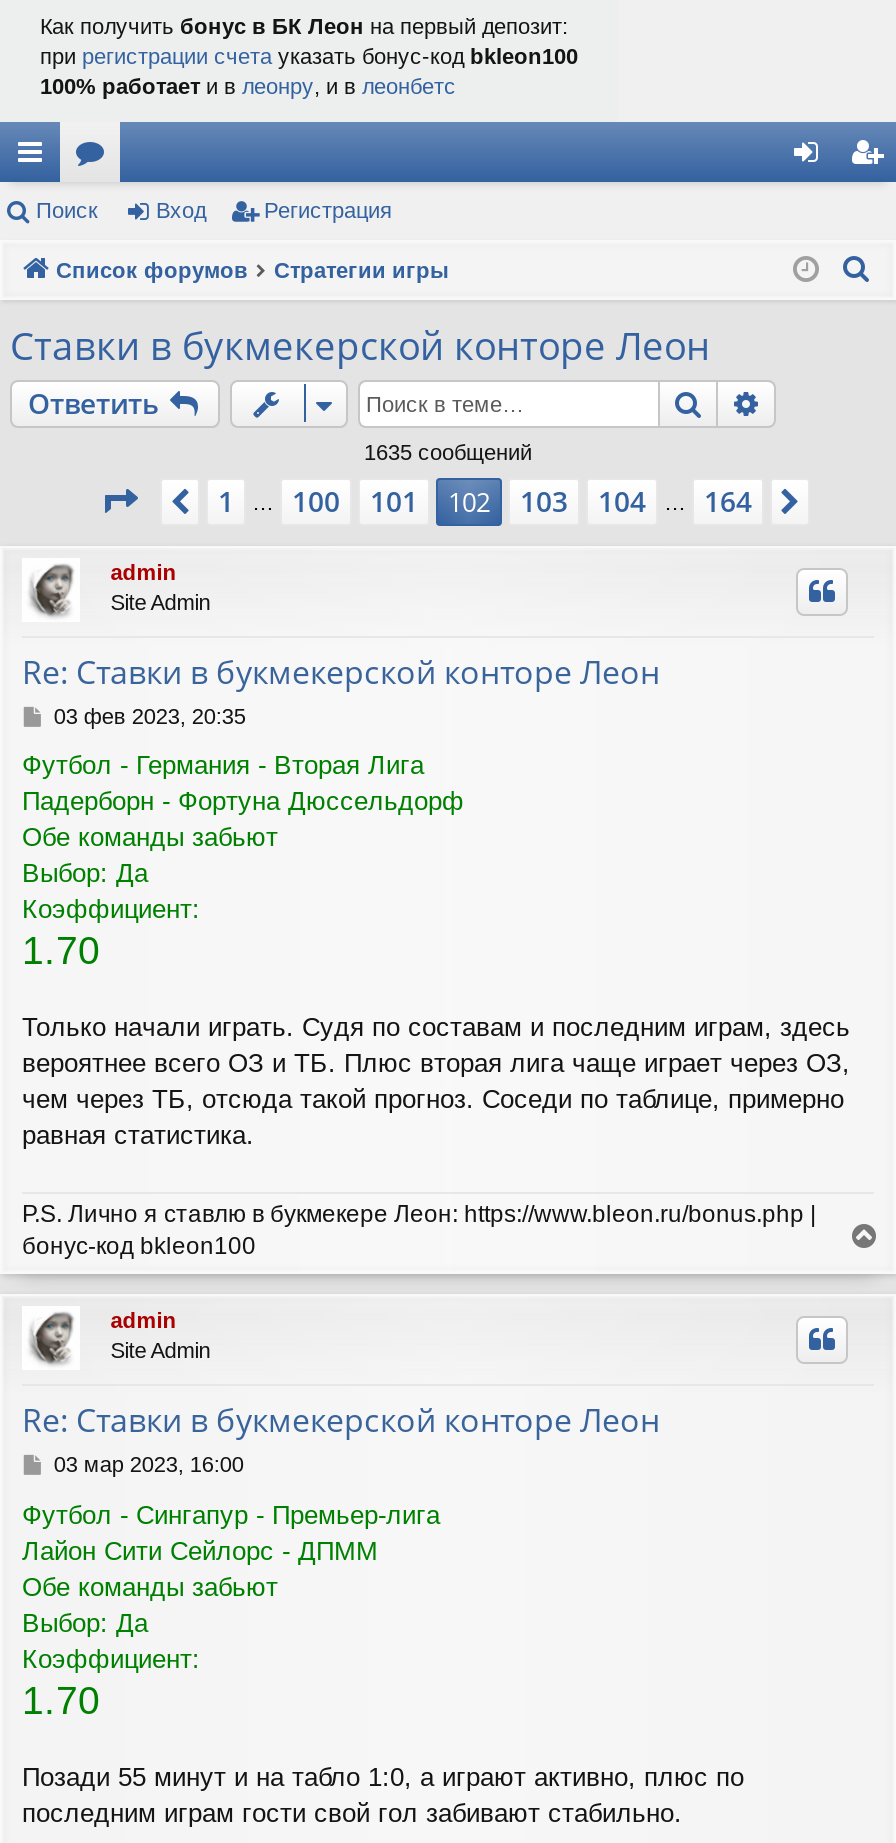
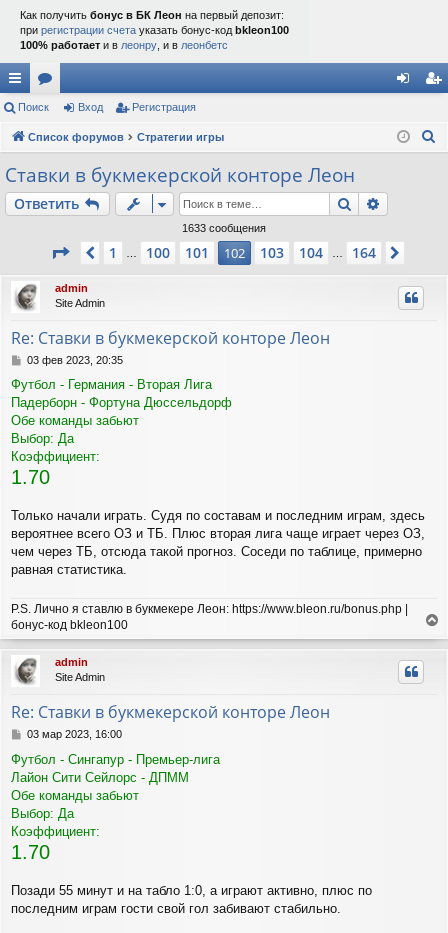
[364,440,532,464] 1635 сообщений -> [182,222,266,234] 1633 сообщения

